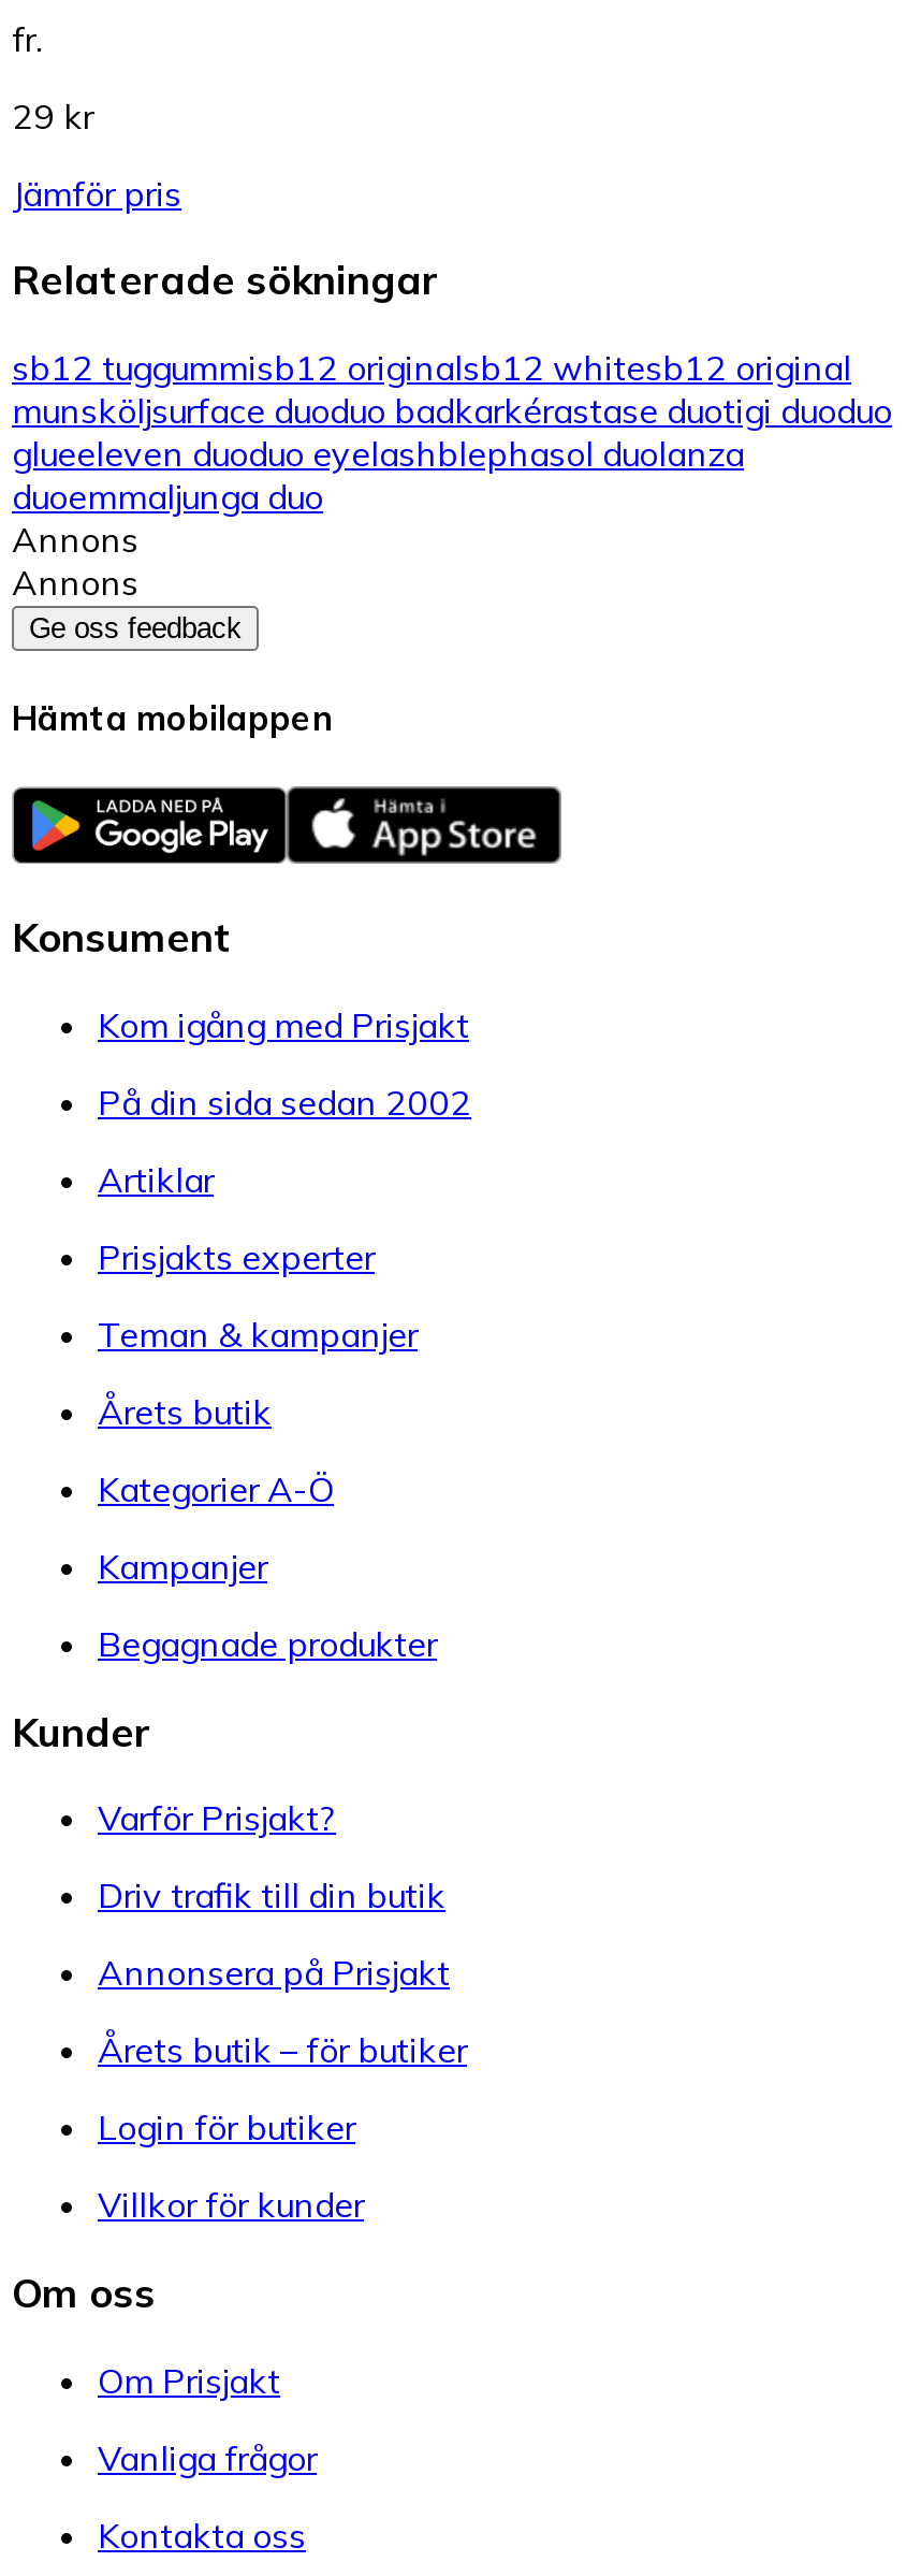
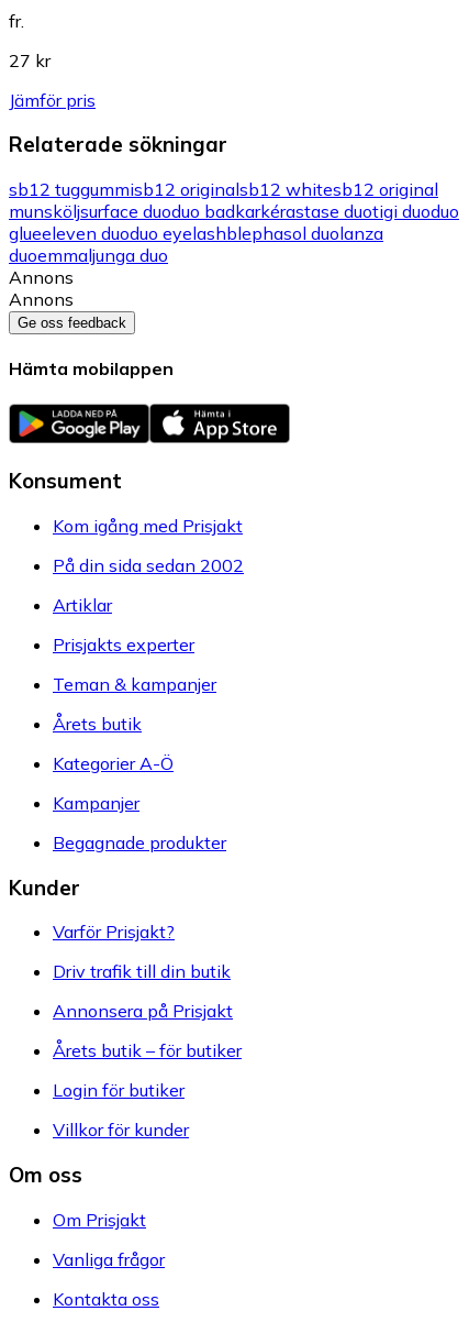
[12,93,93,136] 29 kr -> [9,49,51,71] 27 kr

